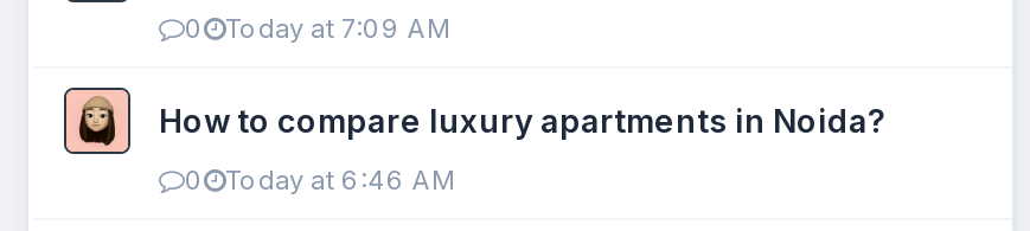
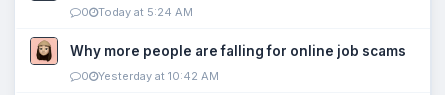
[185,12,450,45] 0 Today at 7:09 AM -> [81,5,193,19] 0 Today at 5:24 AM
[159,102,884,140] How to compare luxury apartments in Noida? -> [70,43,406,59] Why more people are falling for online job scams
[225,163,455,197] Today at 6:46 AM -> [98,69,219,83] Yesterday at 10:42 AM

